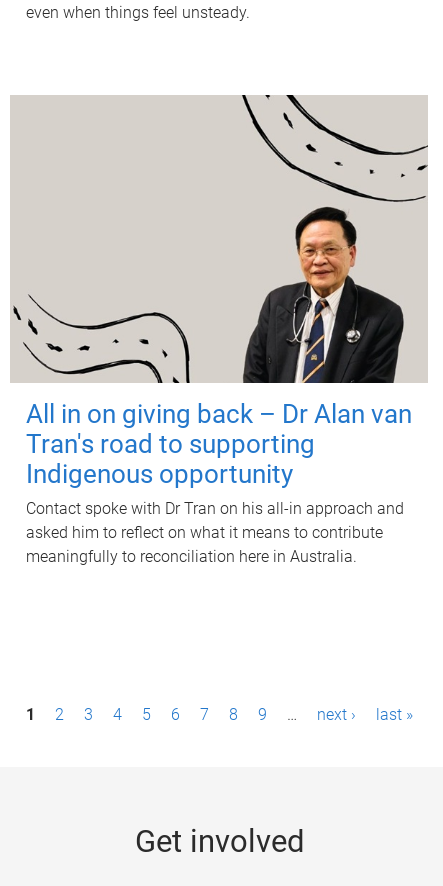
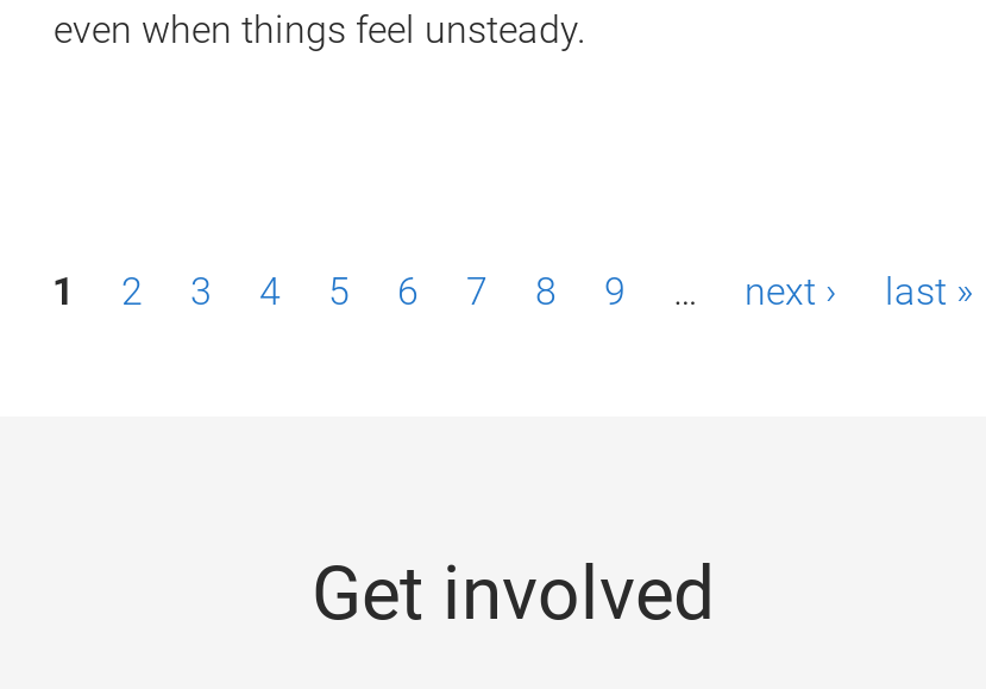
[10,94,429,566] [image] | All in on giving back – Dr Alan van | Tran's road to supporting | Indigenous opportunity | Contact spoke with Dr Tran on his all-in approach and | asked him to reflect on what it means to contribute | meaningfully to reconciliation here in Australia. -> none

